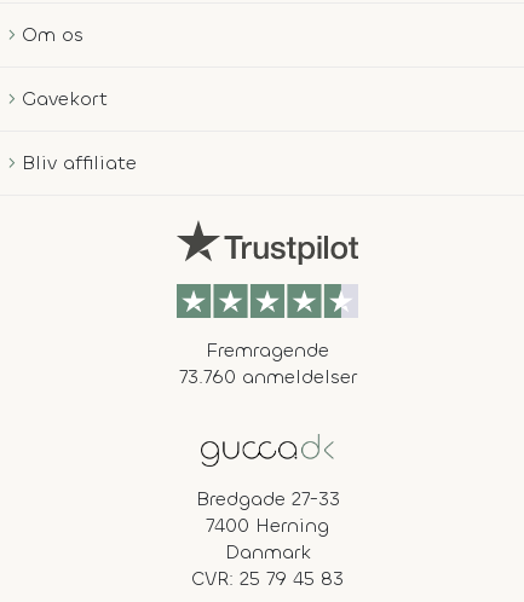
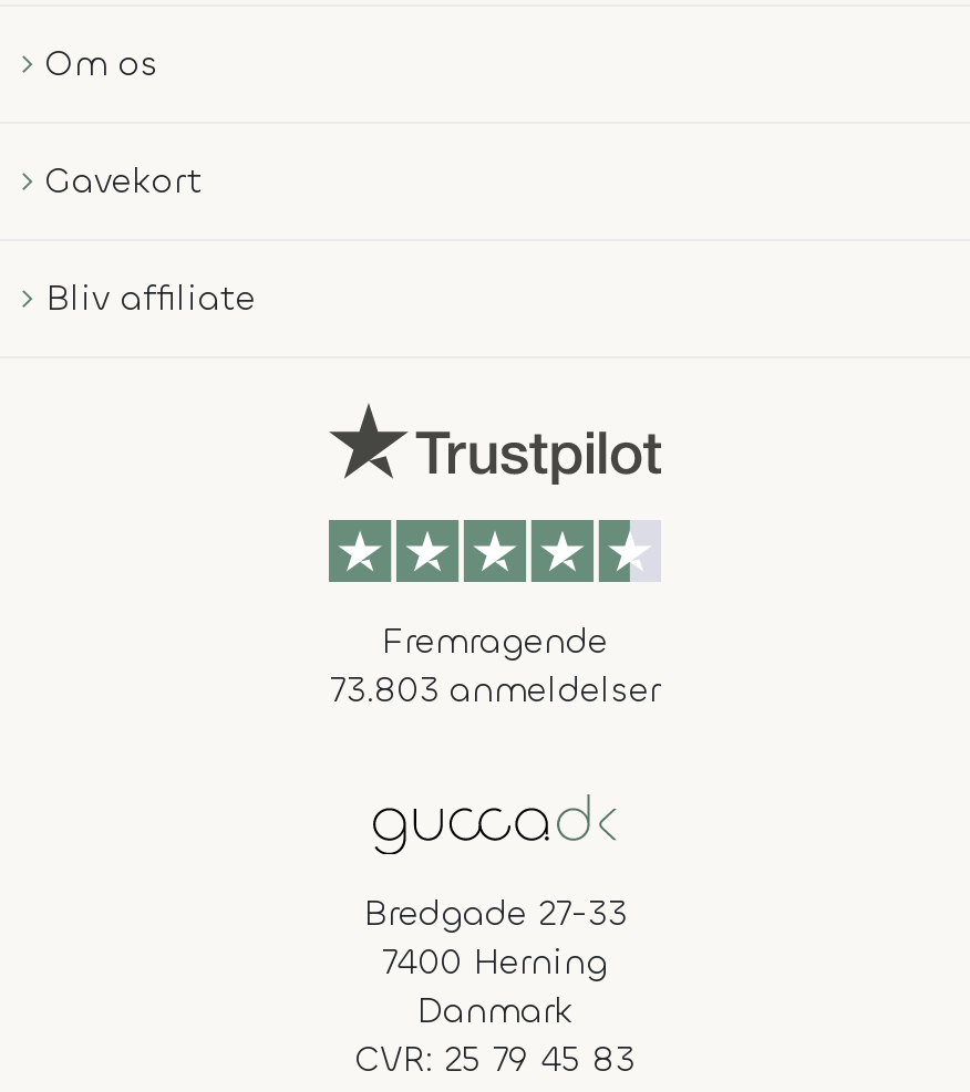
[178,363,356,389] 73.760 anmeldelser -> [330,665,660,712] 73.803 anmeldelser

